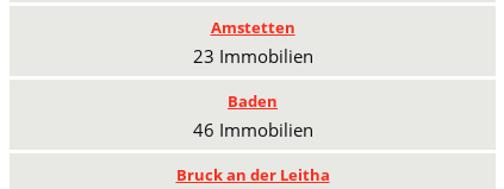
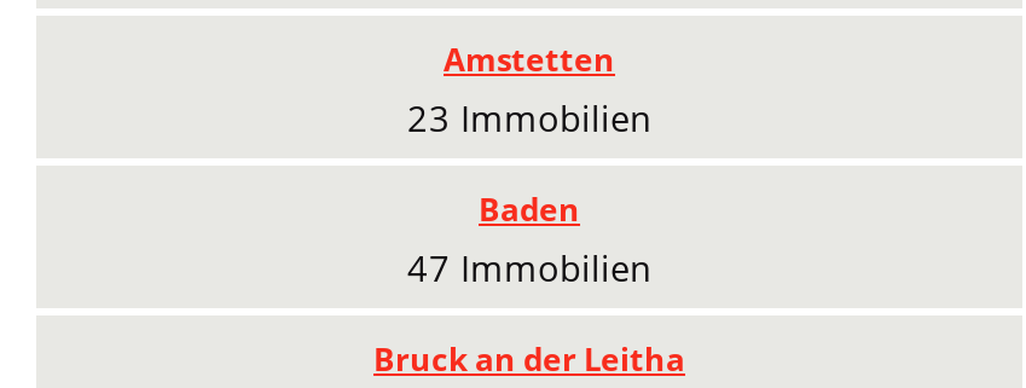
[192,117,313,141] 46 Immobilien -> [407,242,651,291] 47 Immobilien

